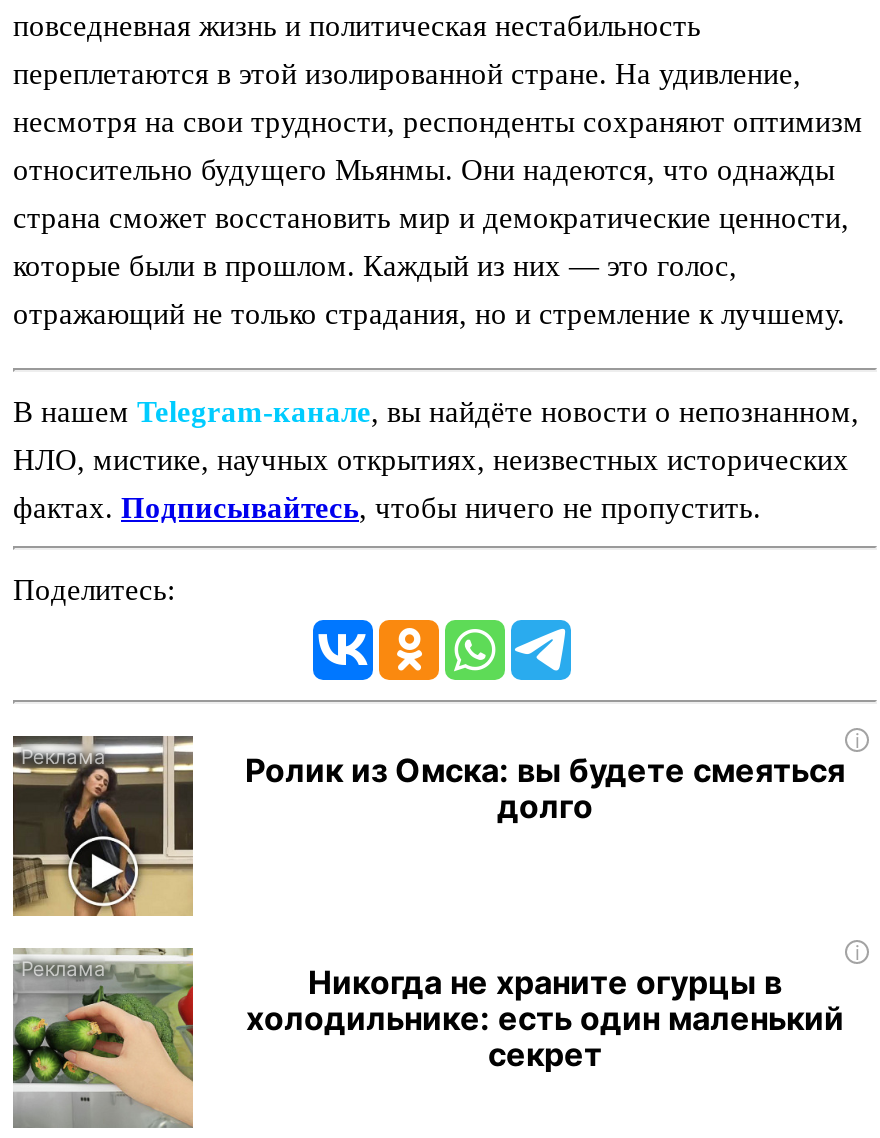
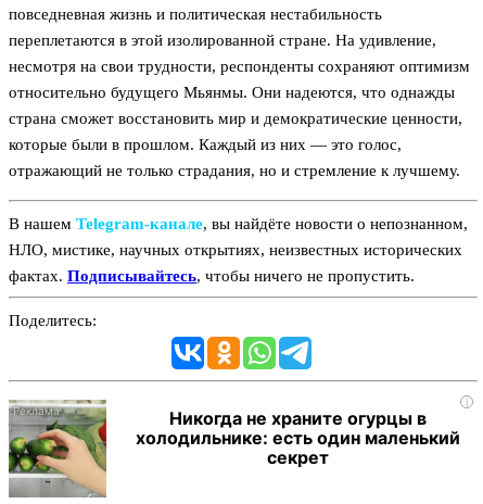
[11,734,845,918] [image] | Ролик из Омска: вы будете смеяться | долго -> none

